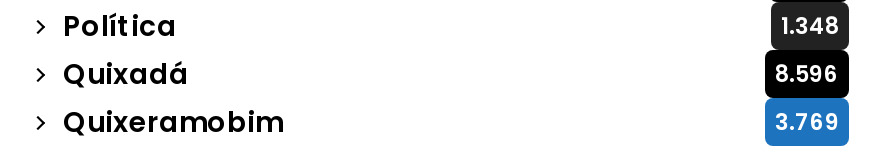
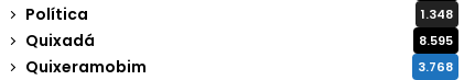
[775,59,839,91] 8.596 -> [419,32,453,50] 8.595
[775,107,839,139] 3.769 -> [418,59,453,76] 3.768

